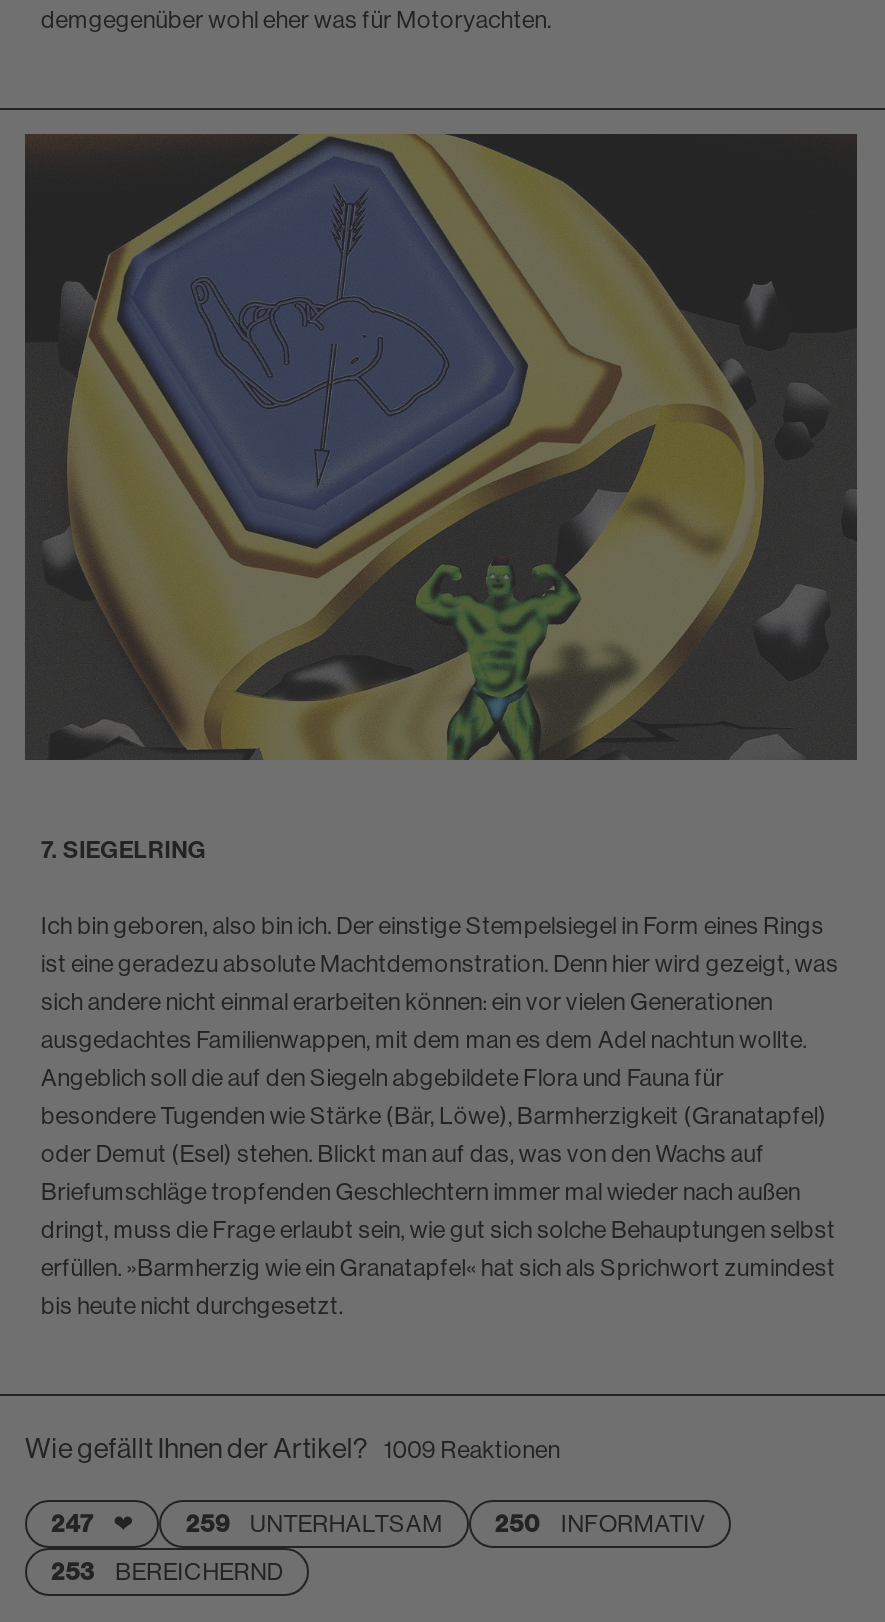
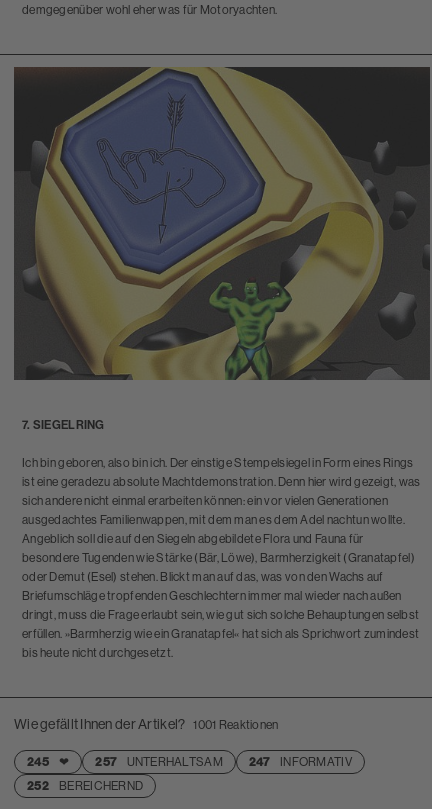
[25,1432,560,1464] Wie gefällt Ihnen der Artikel? 1009 Reaktionen -> [14,716,279,732] Wie gefällt Ihnen der Artikel? 1001 Reaktionen
[51,1509,93,1537] 247 -> [27,755,49,769] 245
[186,1509,229,1537] 259 -> [95,755,116,769] 257
[495,1509,541,1537] 250 -> [249,755,270,769] 247
[51,1557,283,1585] 253 BEREICHERND -> [27,779,143,793] 252 BEREICHERND

